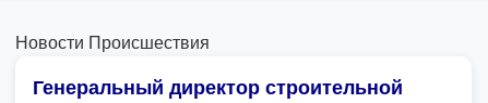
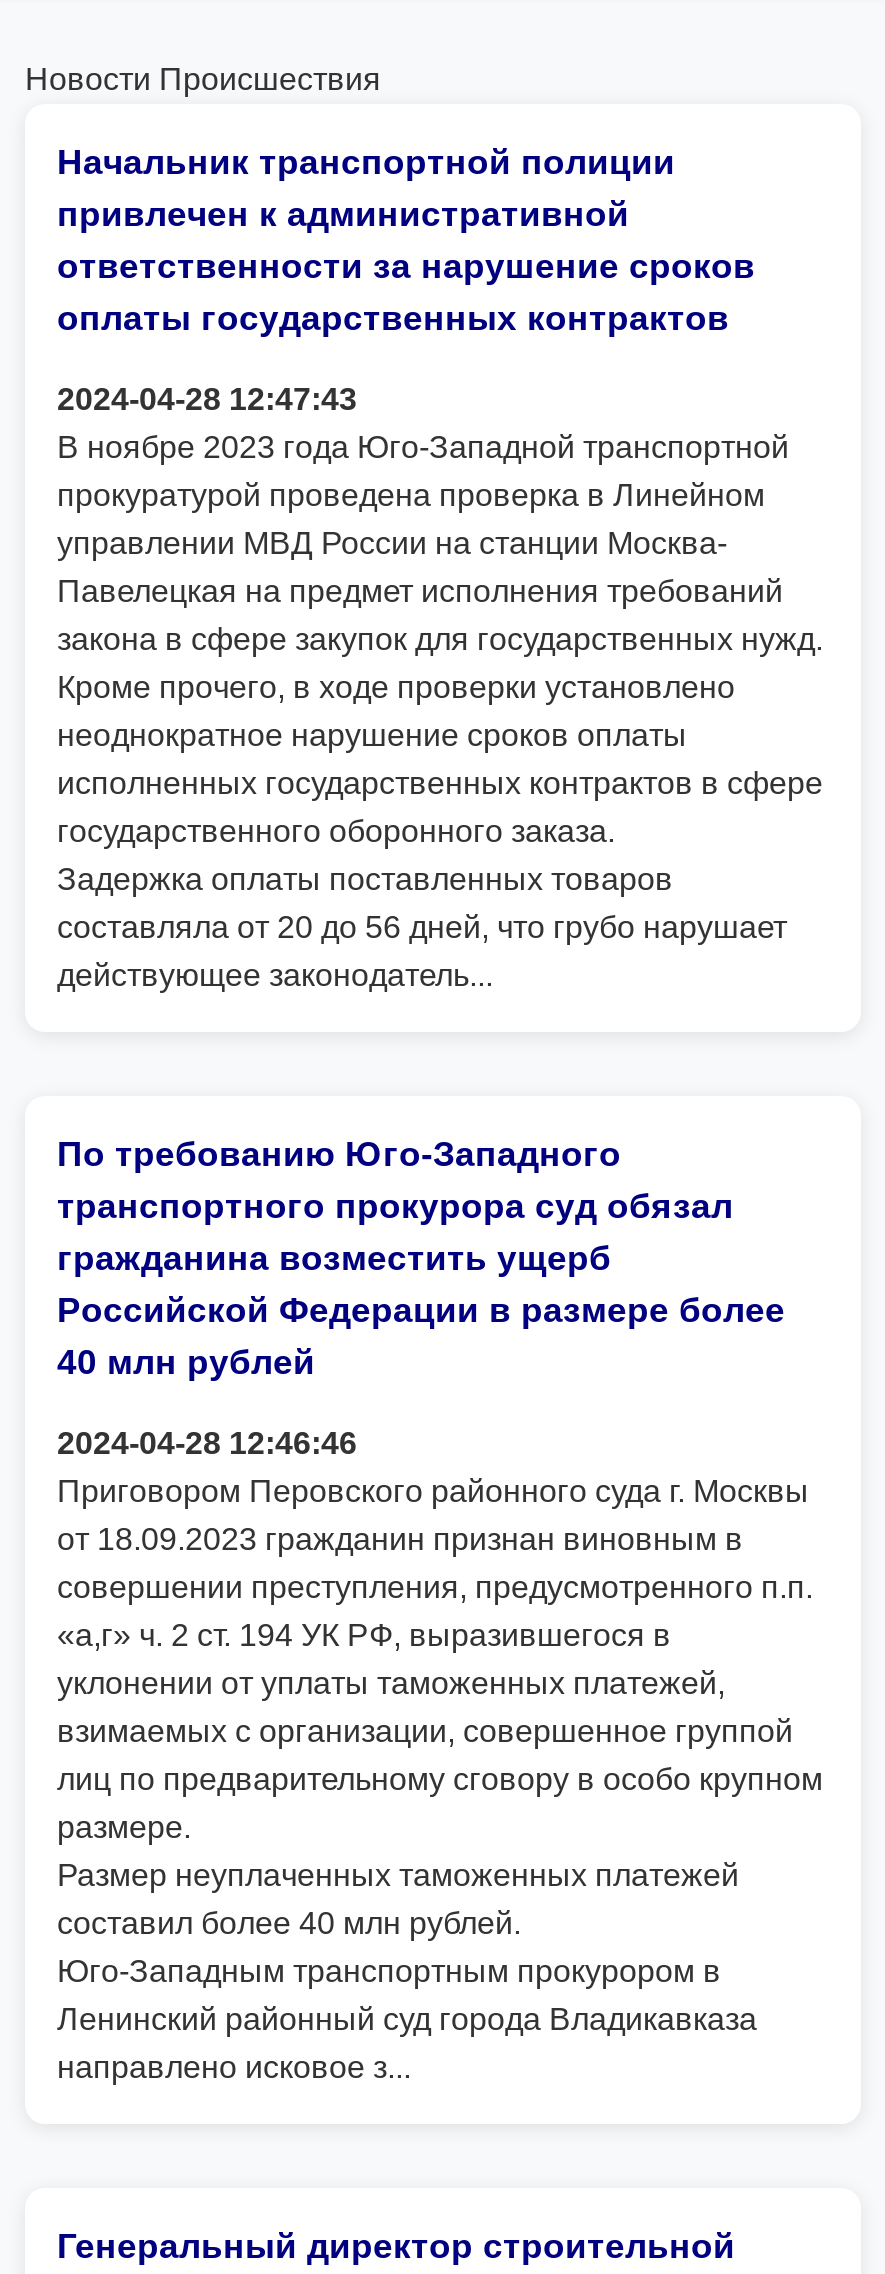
none -> [57,142,823,992] Начальник транспортной полиции | привлечен к административной | ответственности за нарушение сроков | оплаты государственных контрактов | 2024-04-28 12:47:43 | В ноябре 2023 года Юго-Западной транспортной | прокуратурой проведена проверка в Линейном | управлении МВД России на станции Москва- | Павелецкая на предмет исполнения требований | закона в сфере закупок для государственных нужд. | Кроме прочего, в ходе проверки установлено | неоднократное нарушение сроков оплаты | исполненных государственных контрактов в сфере | государственного оборонного заказа. | Задержка оплаты поставленных товаров | составляла от 20 до 56 дней, что грубо нарушает | действующее законодатель...
none -> [57,1134,823,2084] По требованию Юго-Западного | транспортного прокурора суд обязал | гражданина возместить ущерб | Российской Федерации в размере более | 40 млн рублей | 2024-04-28 12:46:46 | Приговором Перовского районного суда г. Москвы | от 18.09.2023 гражданин признан виновным в | совершении преступления, предусмотренного п.п. | «а,г» ч. 2 ст. 194 УК РФ, выразившегося в | уклонении от уплаты таможенных платежей, | взимаемых с организации, совершенное группой | лиц по предварительному сговору в особо крупном | размере. | Размер неуплаченных таможенных платежей | составил более 40 млн рублей. | Юго-Западным транспортным прокурором в | Ленинский районный суд города Владикавказа | направлено исковое з...

